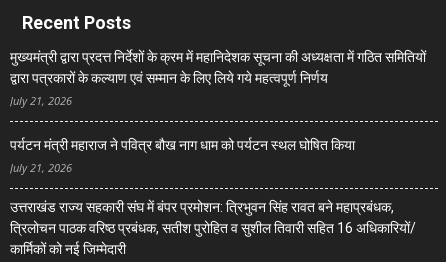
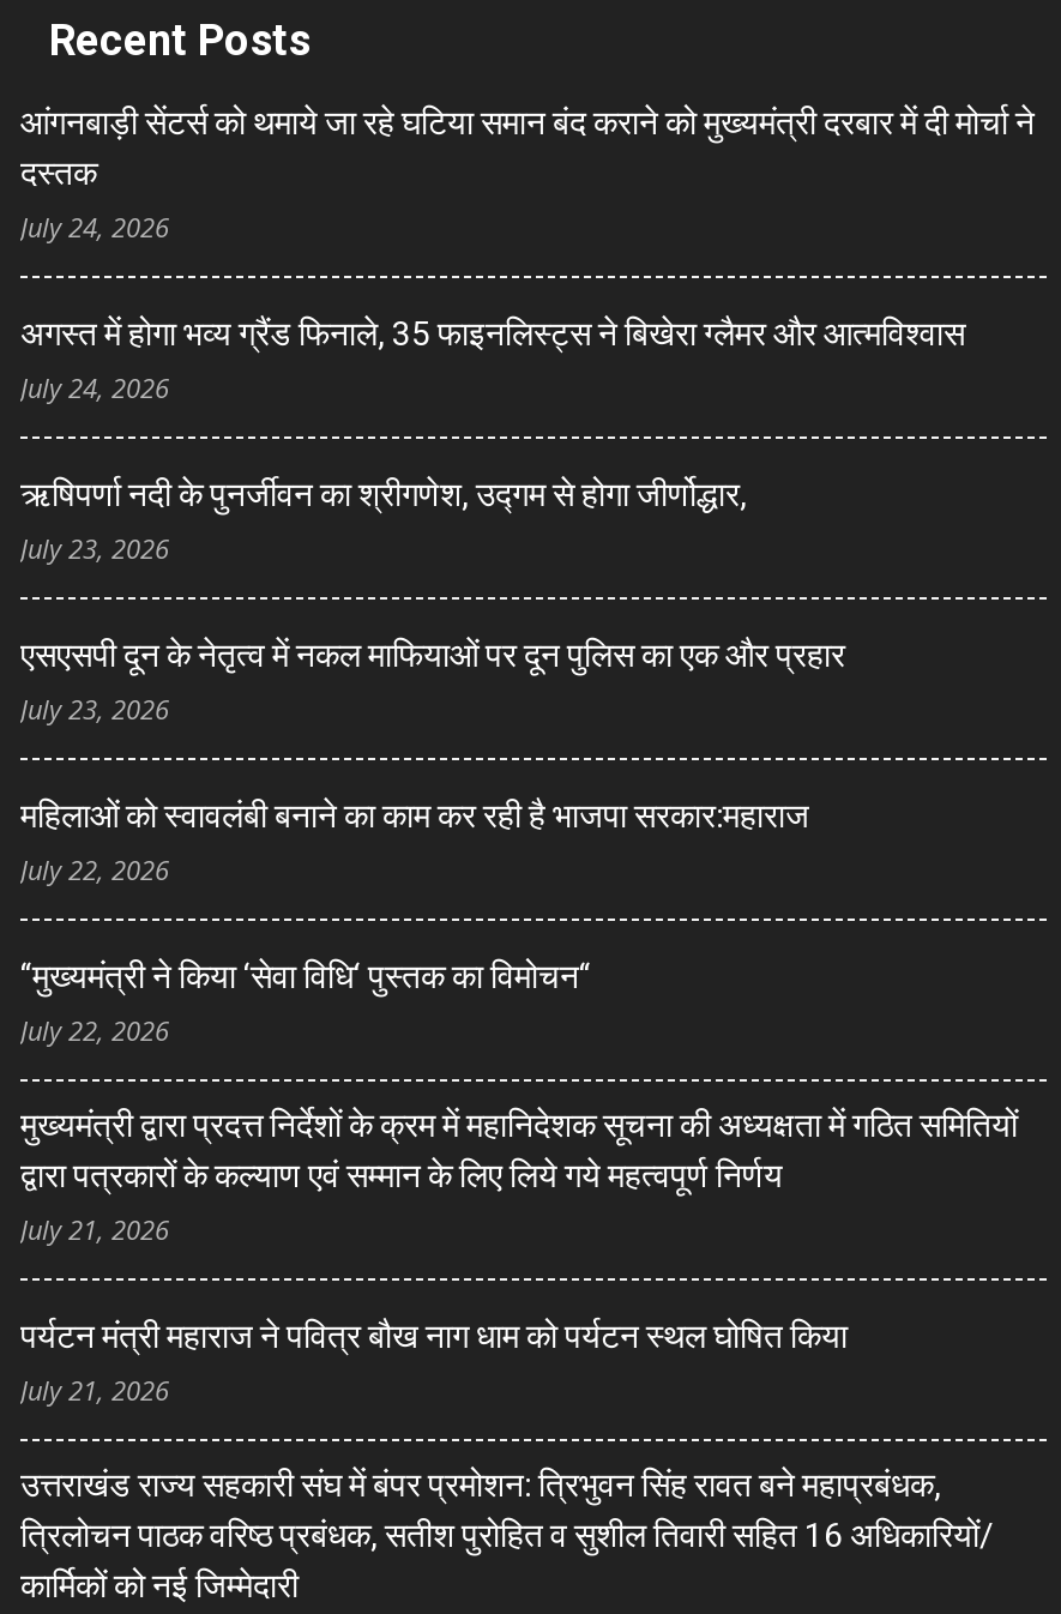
none -> [20,102,1035,1047] आंगनबाड़ी सेंटर्स को थमाये जा रहे घटिया समान बंद कराने को मुख्यमंत्री दरबार में दी मोर्चा ने | दस्तक | July 24, 2026 | अगस्त में होगा भव्य ग्रैंड फिनाले, 35 फाइनलिस्ट्स ने बिखेरा ग्लैमर और आत्मविश्वास | July 24, 2026 | ऋषिपर्णा नदी के पुनर्जीवन का श्रीगणेश, उद्गम से होगा जीर्णोद्धार, | July 23, 2026 | एसएसपी दून के नेतृत्व में नकल माफियाओं पर दून पुलिस का एक और प्रहार | July 23, 2026 | महिलाओं को स्वावलंबी बनाने का काम कर रही है भाजपा सरकार:महाराज | July 22, 2026 | ‘‘मुख्यमंत्री ने किया ‘सेवा विधि‘ पुस्तक का विमोचन‘‘ | July 22, 2026

